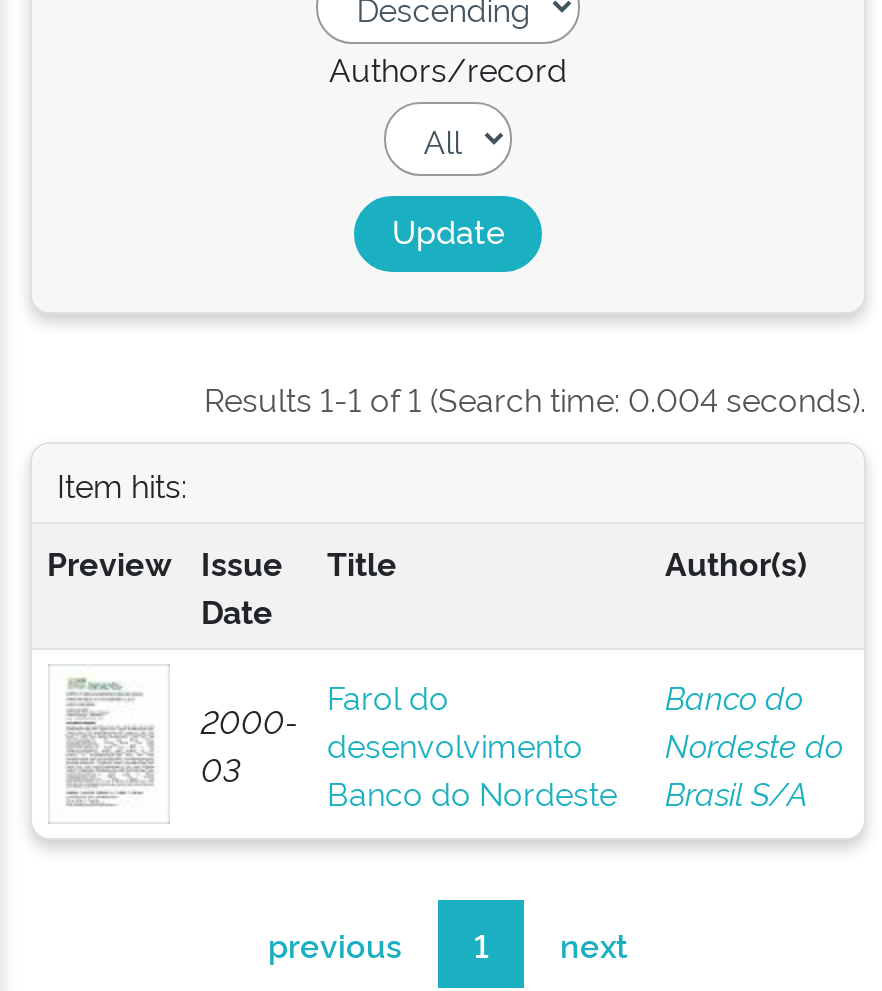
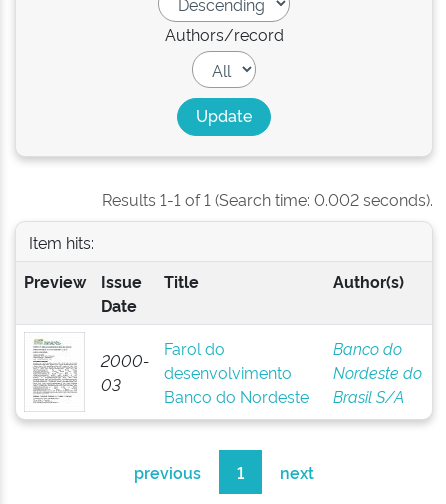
[204,376,866,420] Results 1-1 of 1 (Search time: 0.004 seconds). -> [102,188,433,210] Results 1-1 of 1 (Search time: 0.002 seconds).

